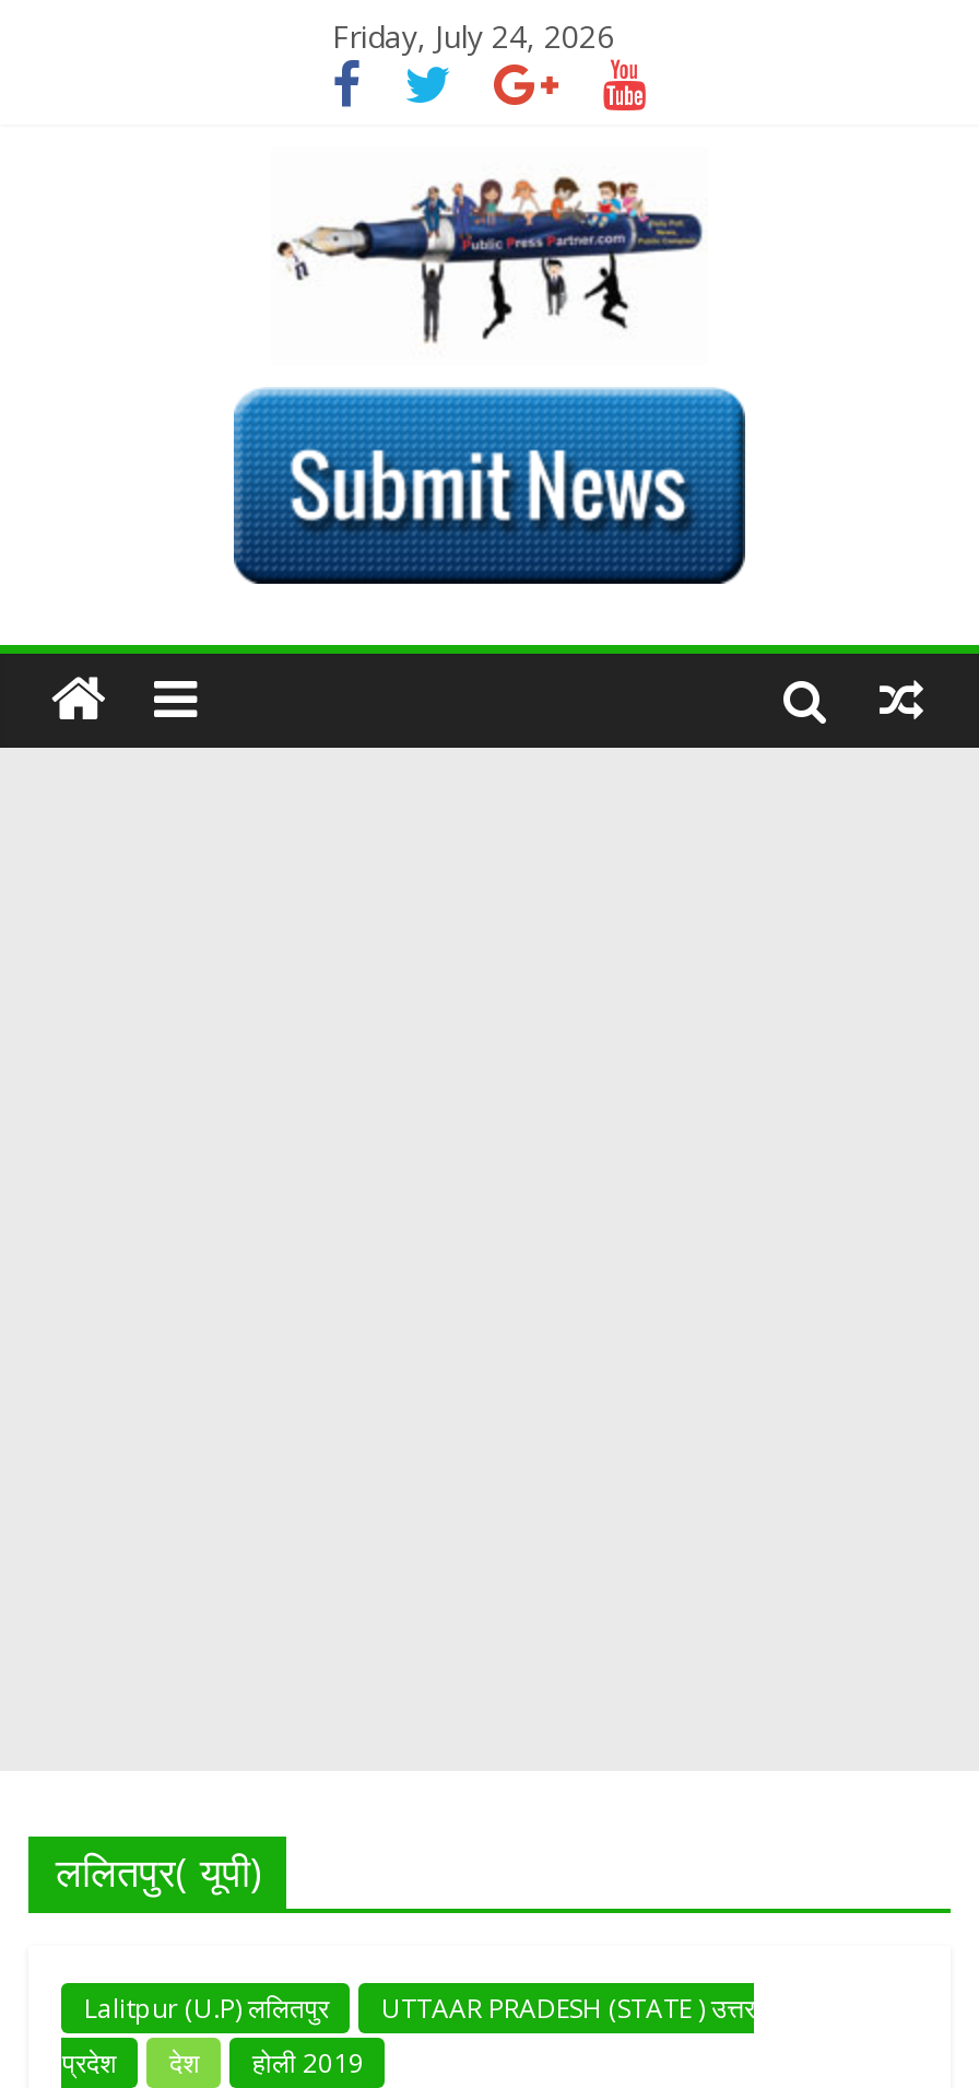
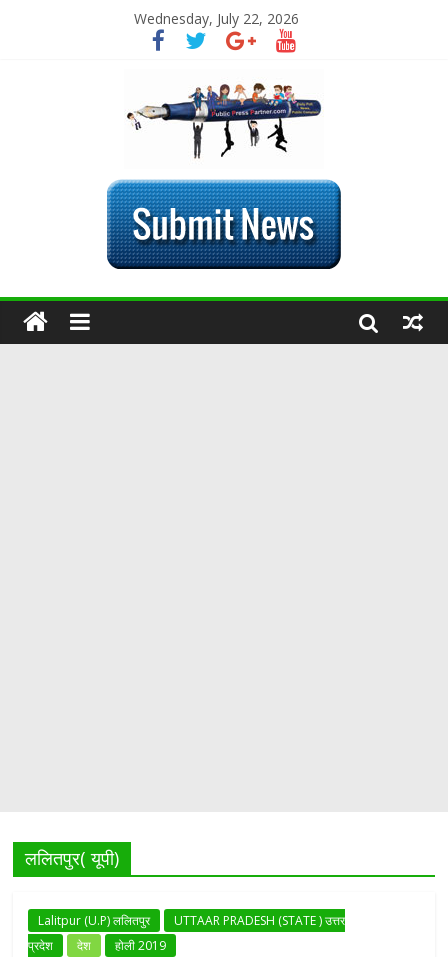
[332,15,614,57] Friday, July 24, 2026 -> [134,9,299,28] Wednesday, July 22, 2026

